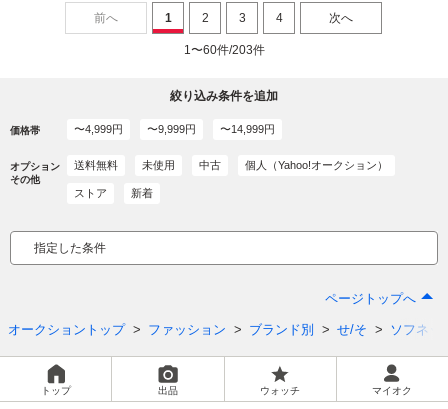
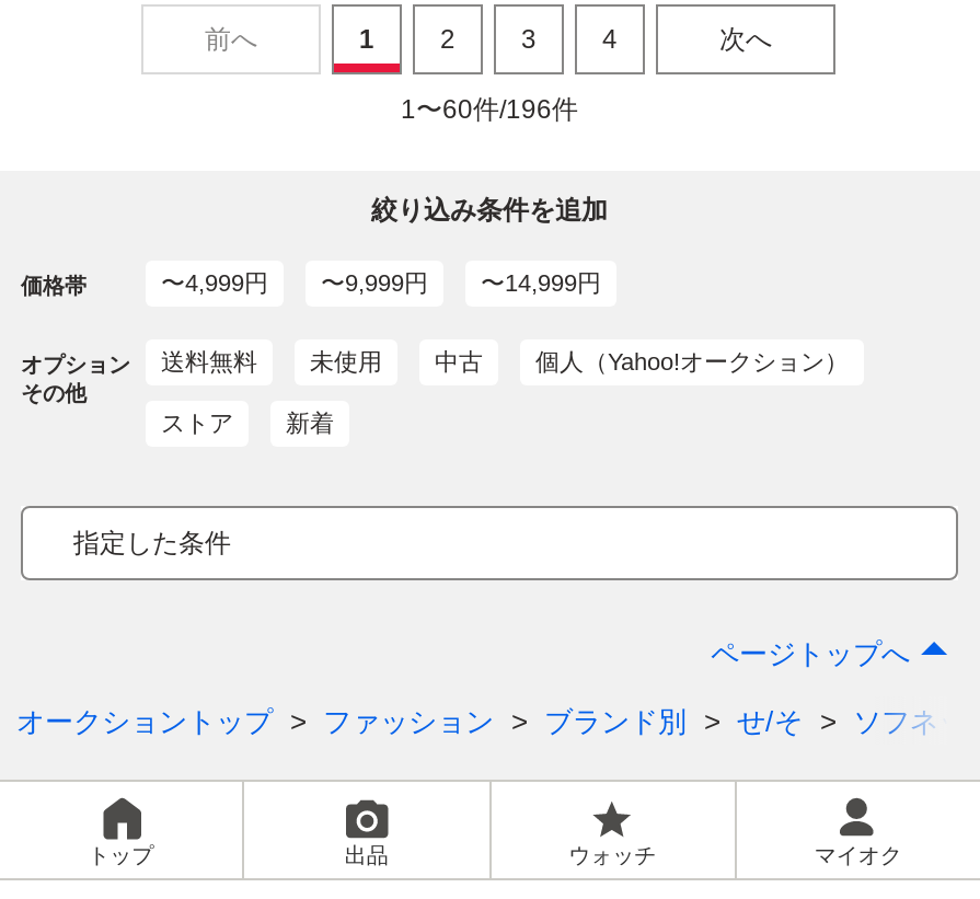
[183,43,264,57] 1〜60件/203件 -> [401,94,578,124] 1〜60件/196件

